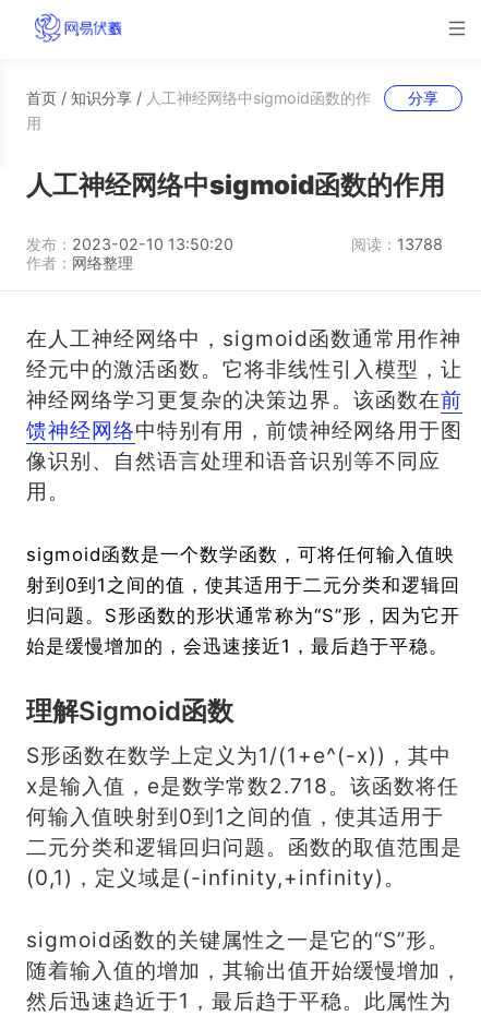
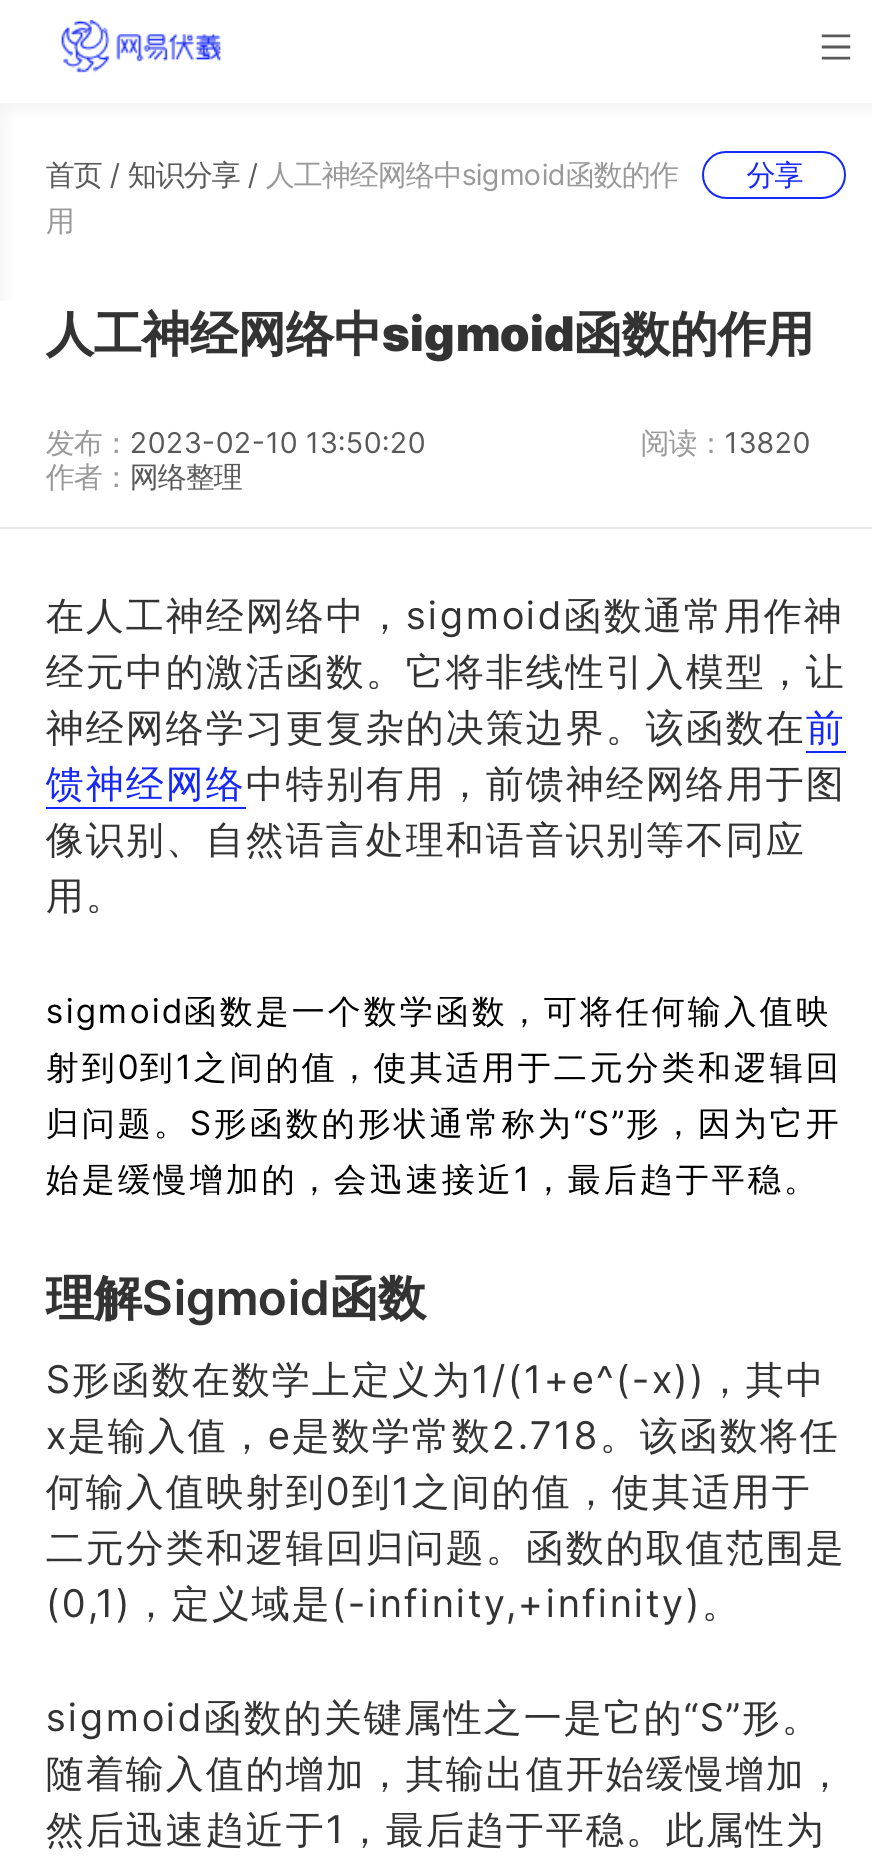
[351,234,443,253] 阅读：13788 -> [640,424,810,458] 阅读：13820

